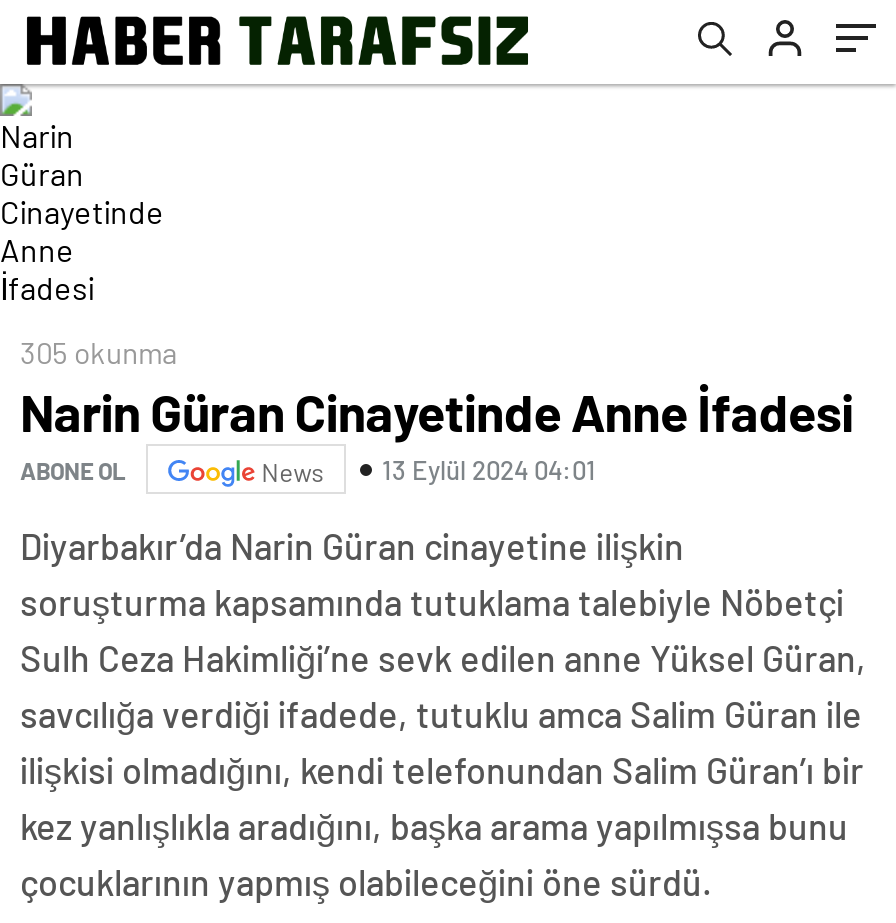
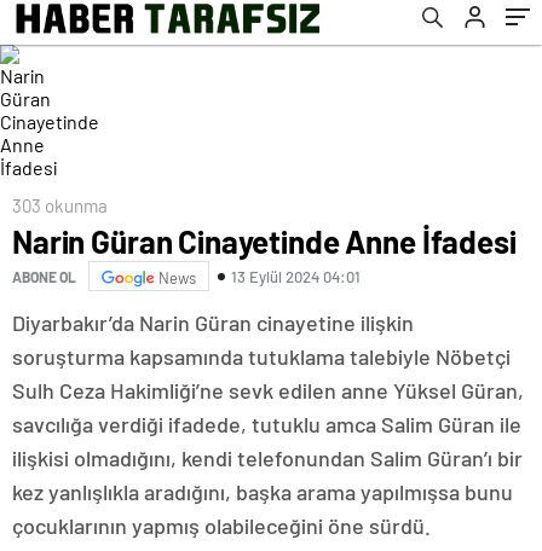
[20,334,178,370] 305 okunma -> [12,195,108,216] 303 okunma

